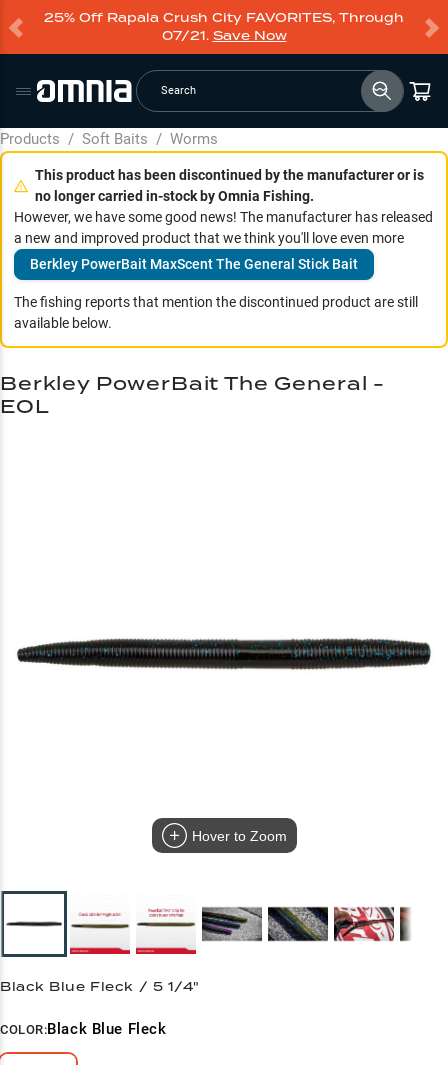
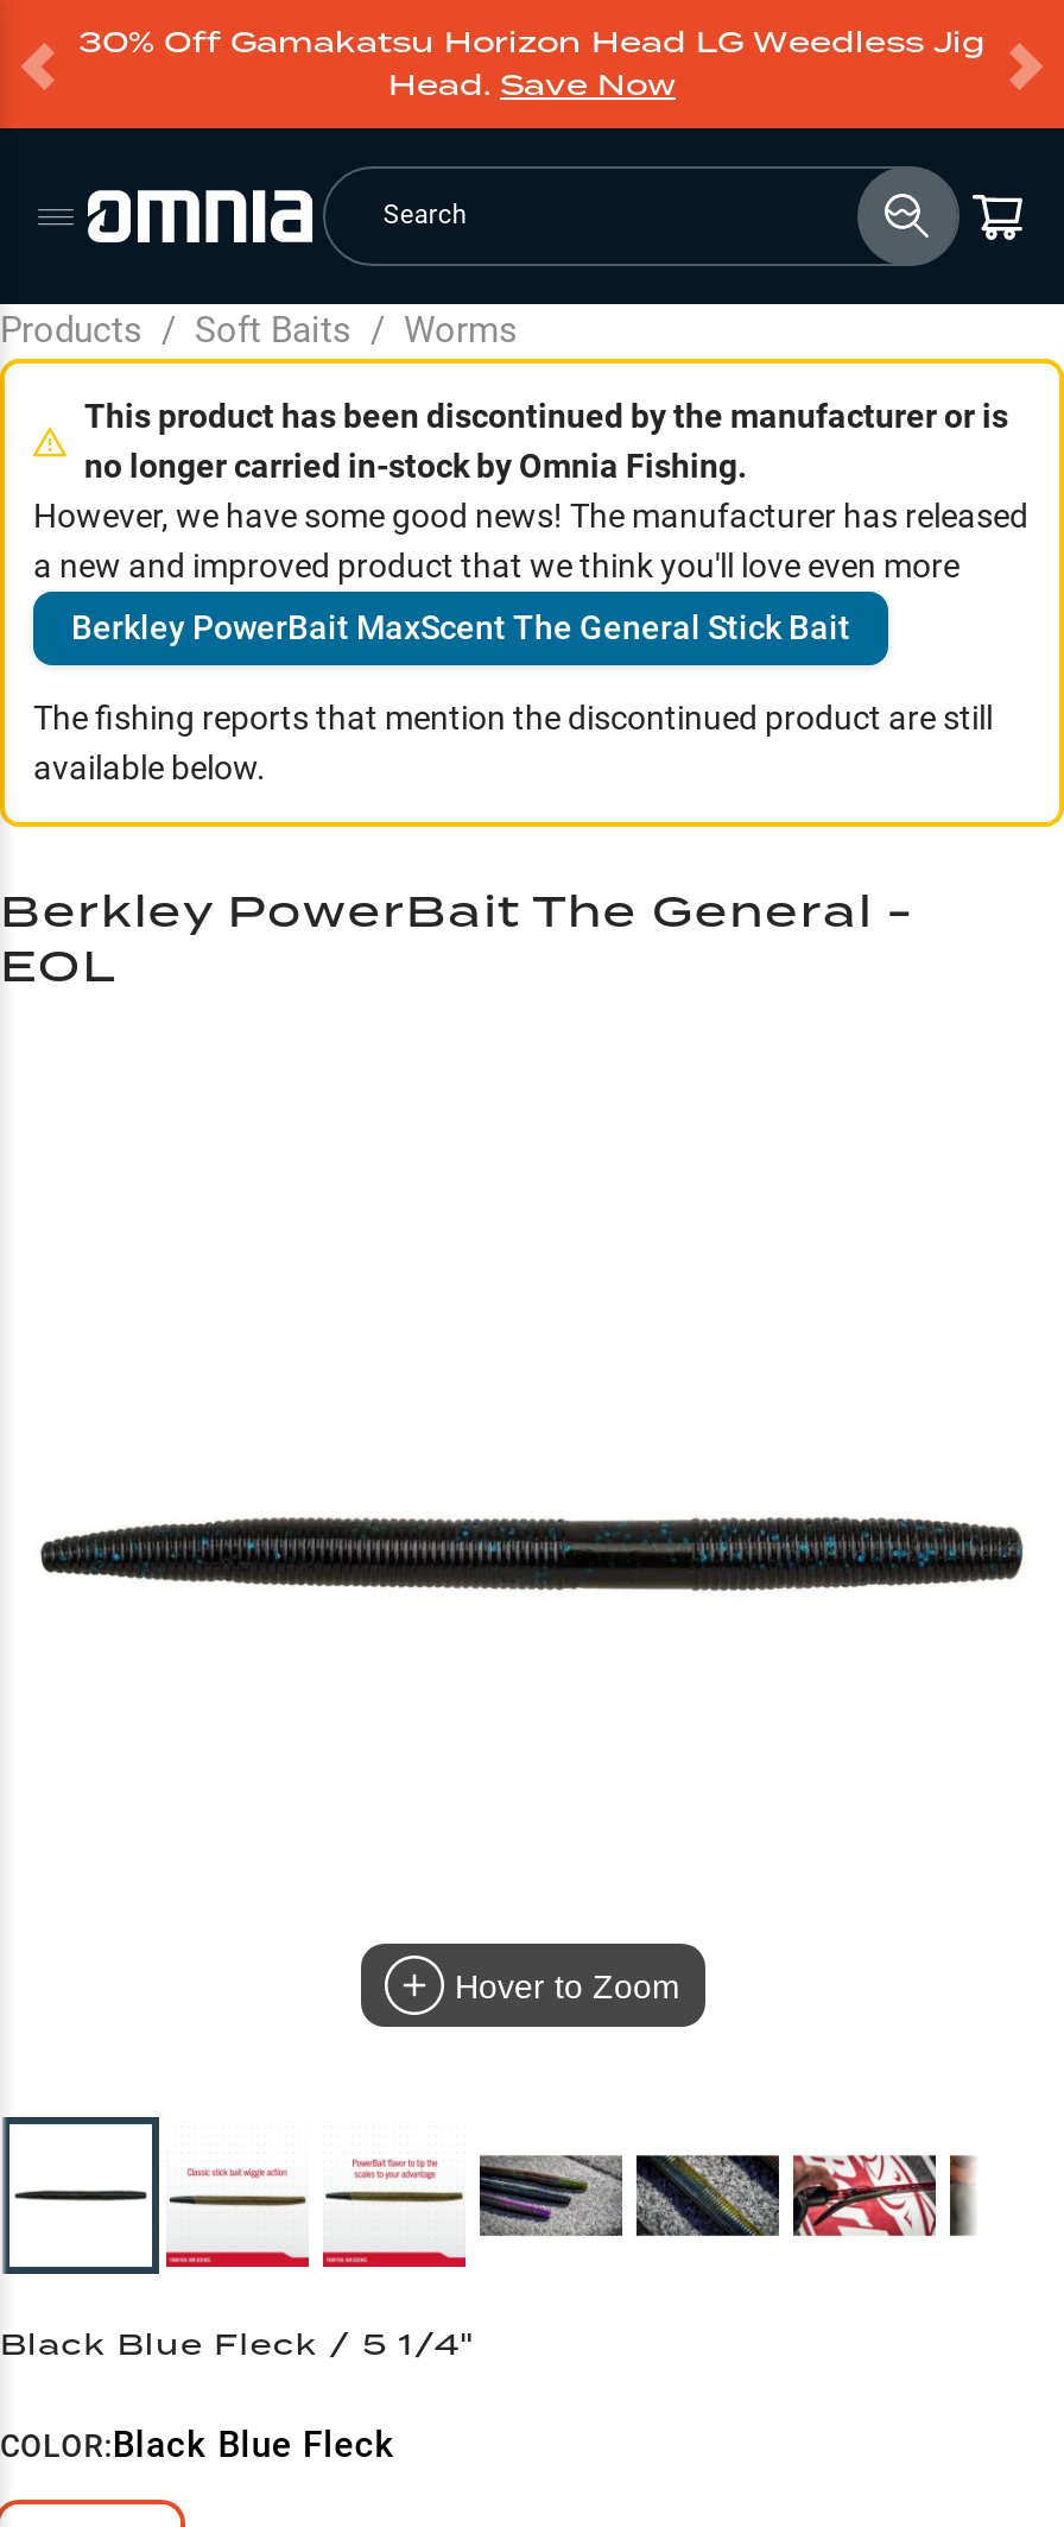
[44,9,404,44] 25% Off Rapala Crush City FAVORITES, Through | 07/21. Save Now -> [78,21,986,105] 30% Off Gamakatsu Horizon Head LG Weedless Jig | Head. Save Now

